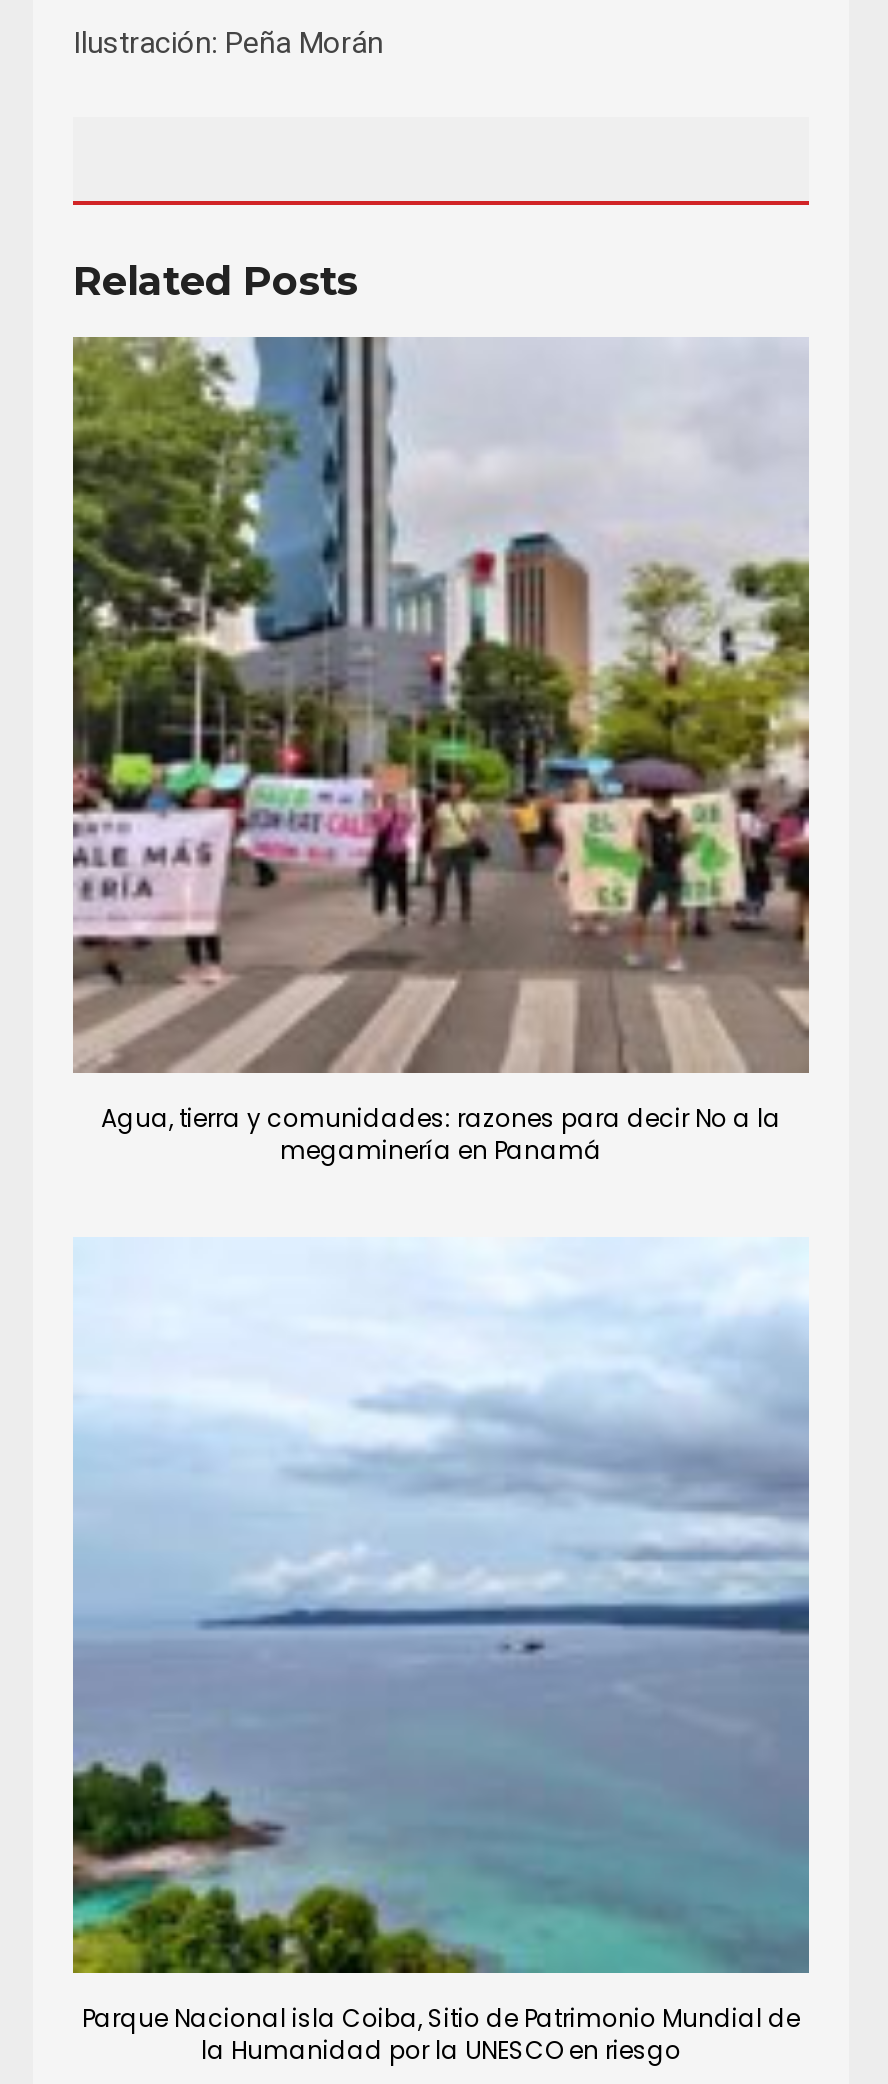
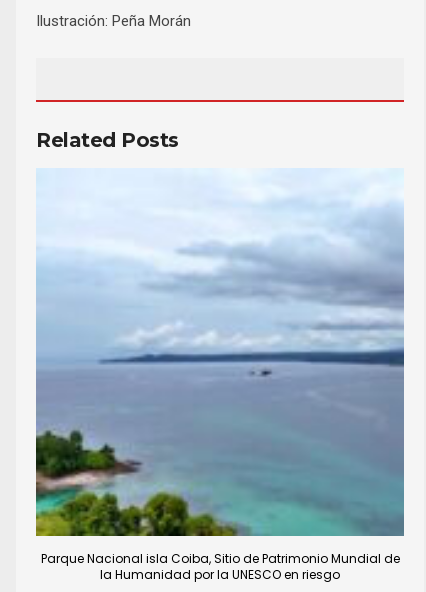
[71,334,811,1166] [image] | Agua, tierra y comunidades: razones para decir No a la | megaminería en Panamá -> none

